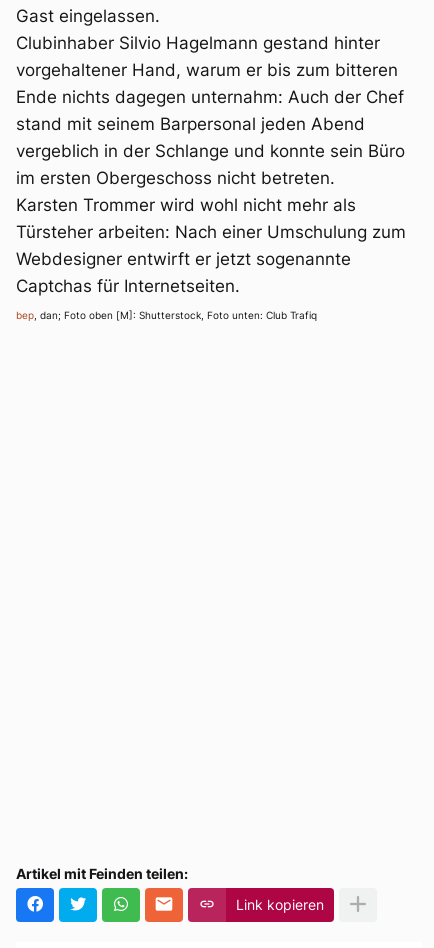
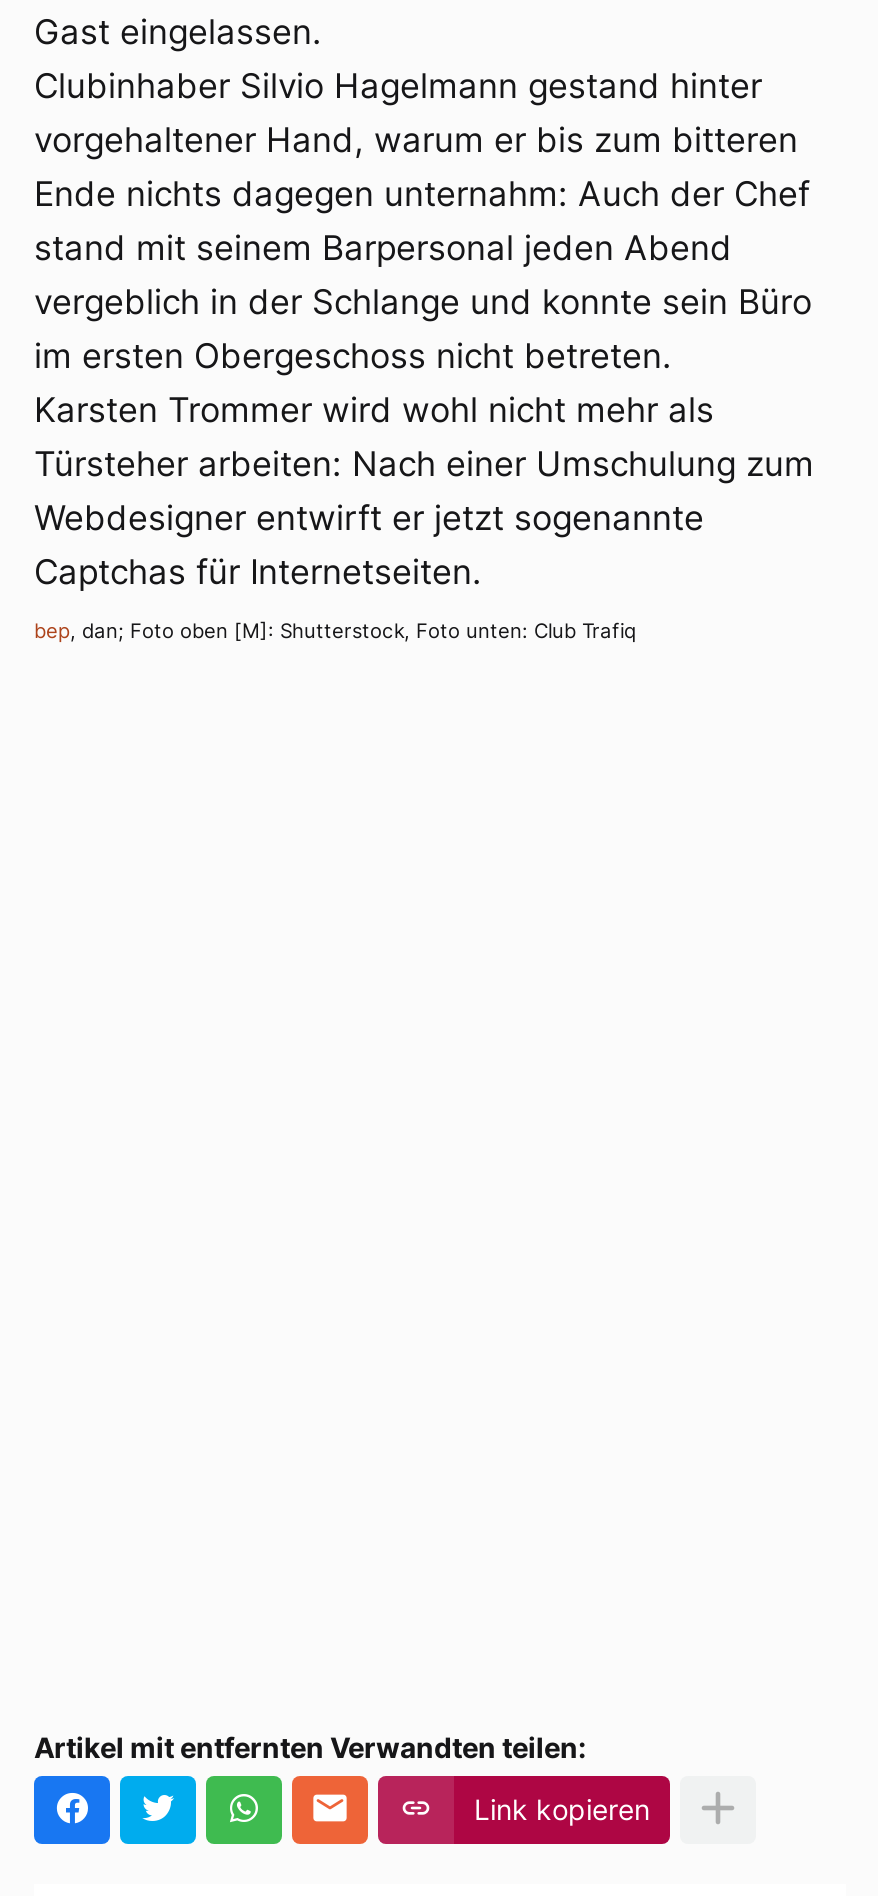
[16,865,188,882] Artikel mit Feinden teilen: -> [34,1730,586,1764] Artikel mit entfernten Verwandten teilen:

